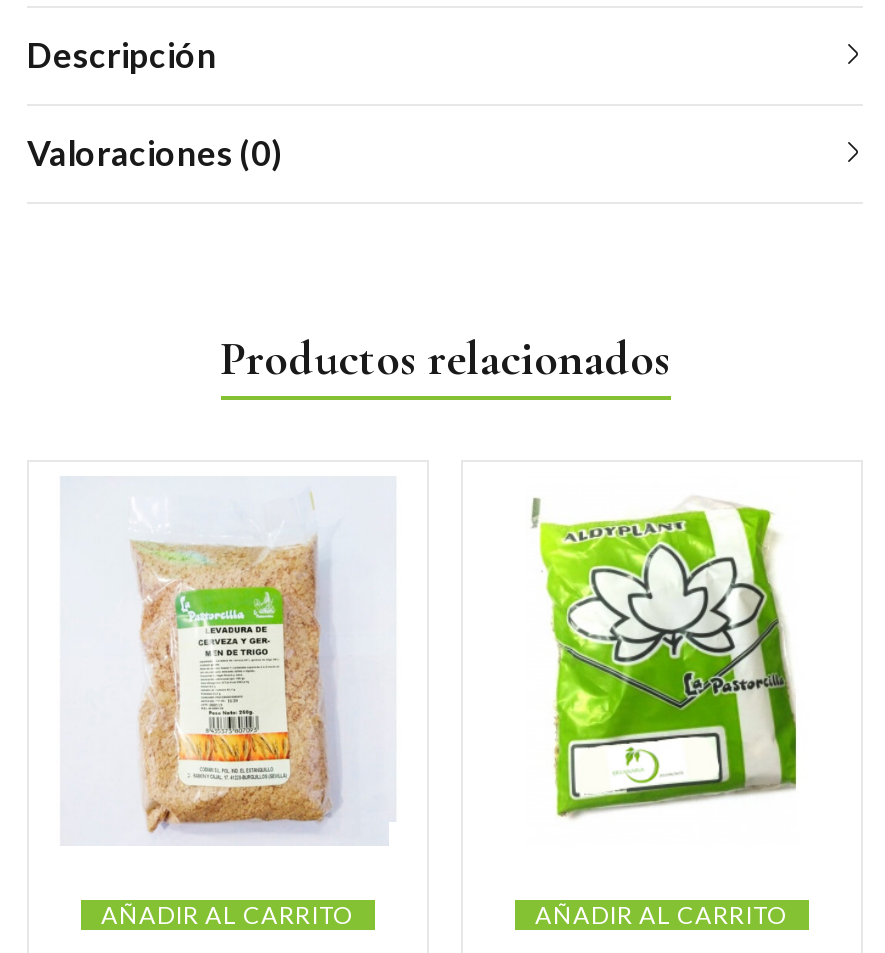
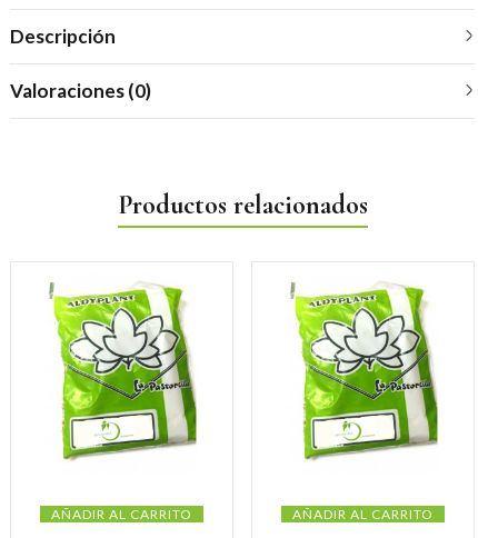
[99,490,385,844] [image] -> [49,282,208,472] [image]

